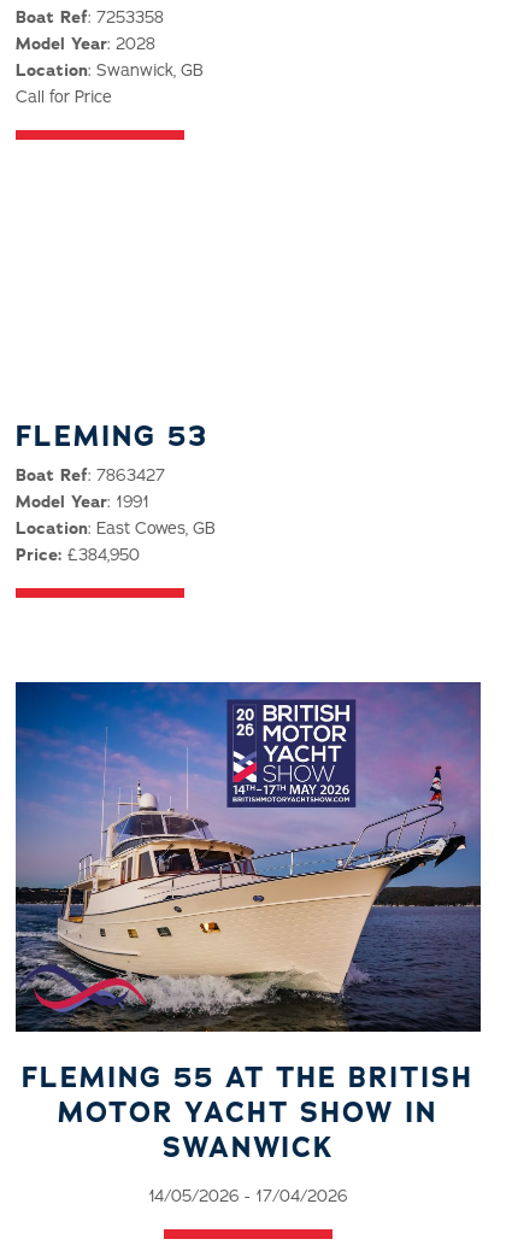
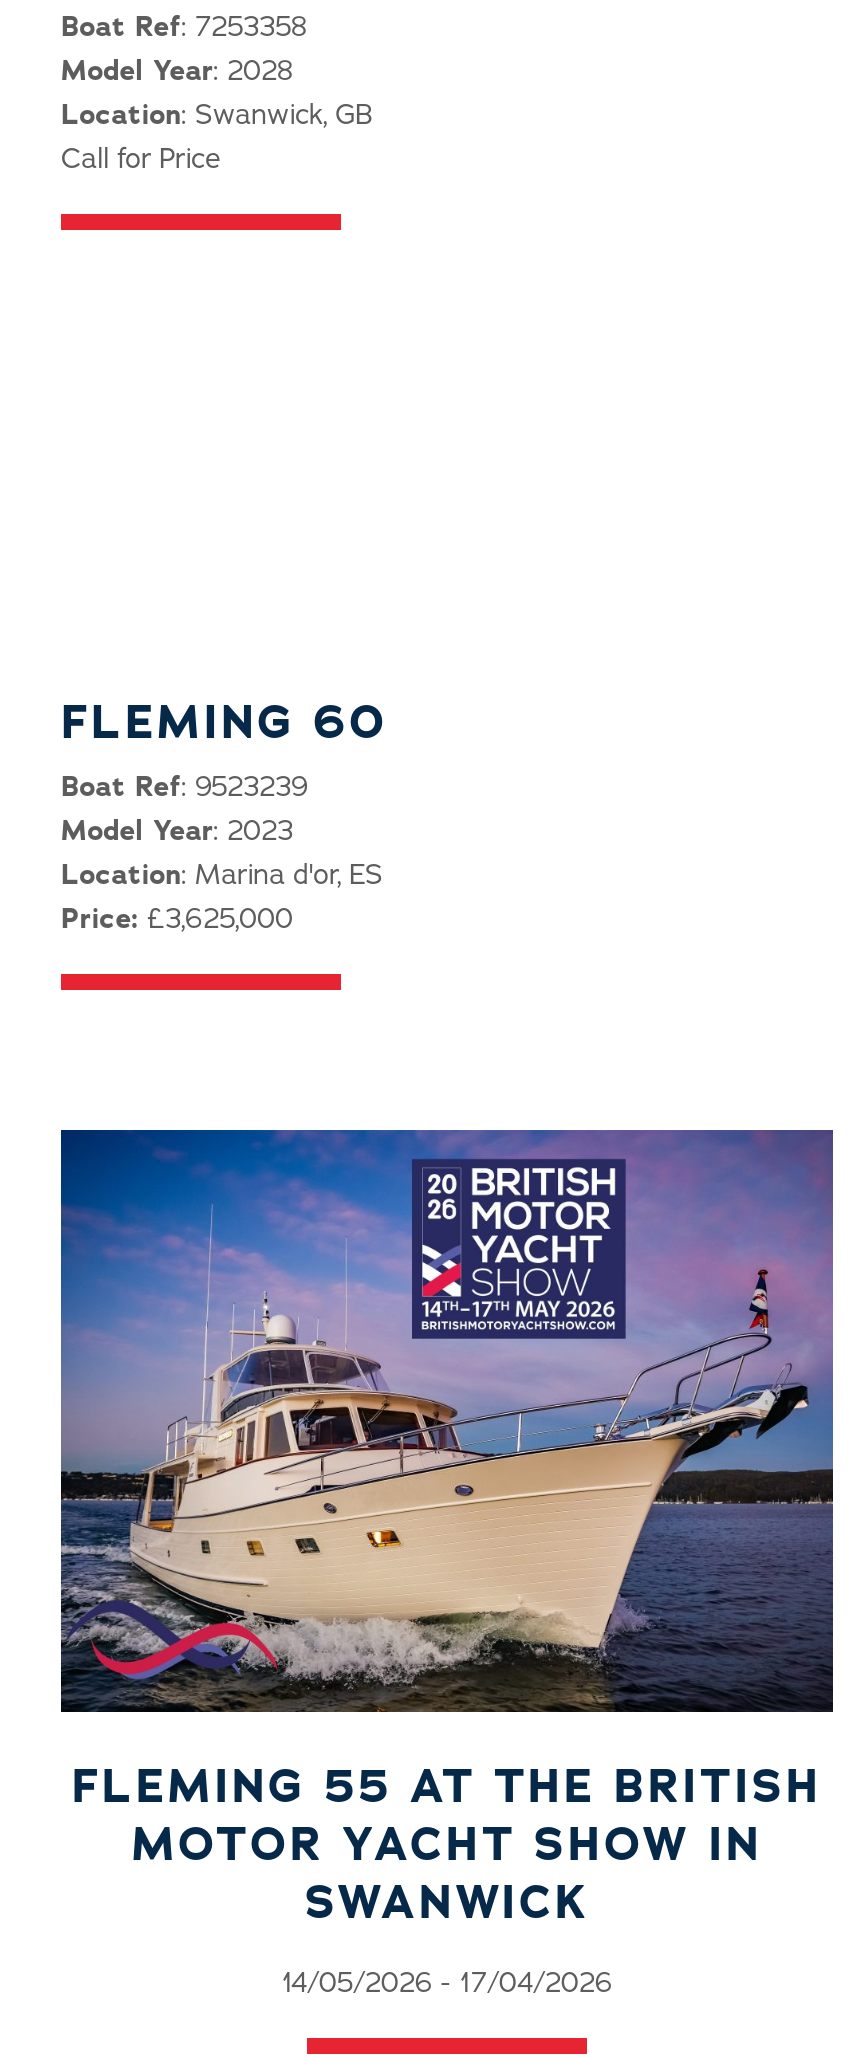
[16,416,209,455] FLEMING 53 -> [61,689,387,753] FLEMING 60
[16,464,165,487] Boat Ref: 7863427 -> [61,769,307,807] Boat Ref: 9523239
[16,491,150,514] Model Year: 1991 -> [61,813,293,851] Model Year: 2023
[16,517,216,540] Location: East Cowes, GB -> [61,857,383,895] Location: Marina d'or, ES
[16,544,140,567] Price: £384,950 -> [61,901,293,939] Price: £3,625,000

